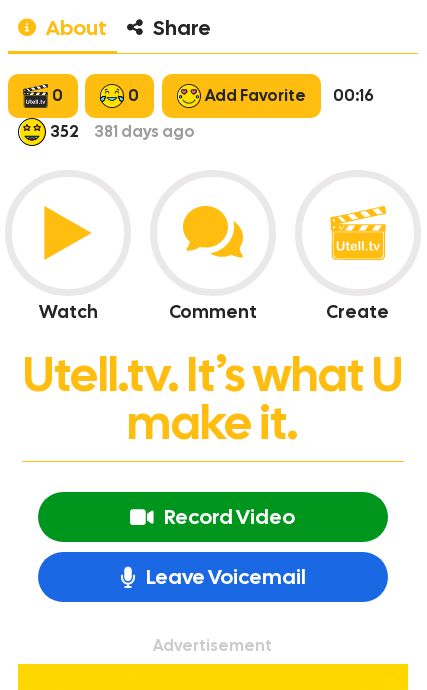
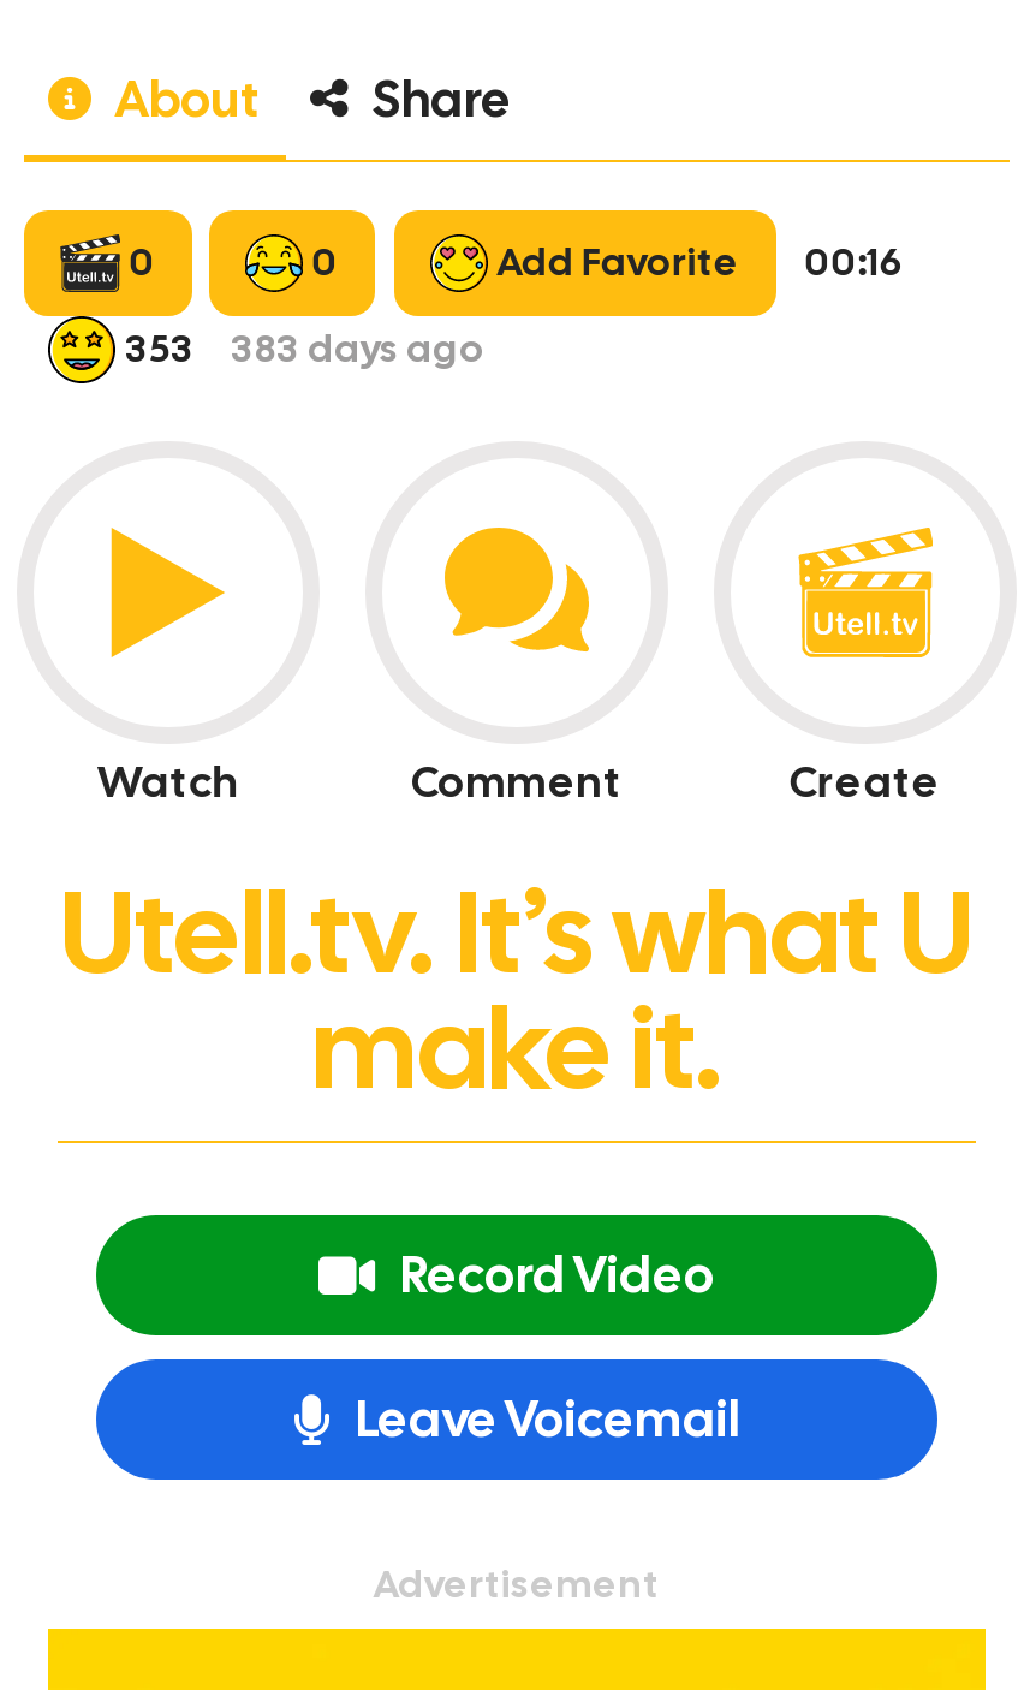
[50,121,79,142] 352 -> [125,324,195,375] 353
[94,121,195,142] 381 days ago -> [231,324,486,375] 383 days ago

